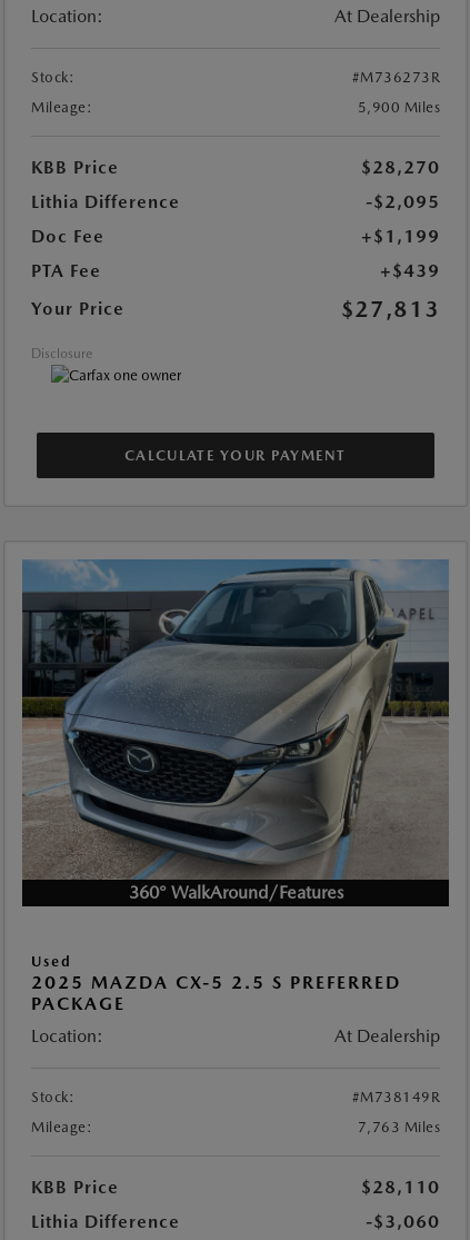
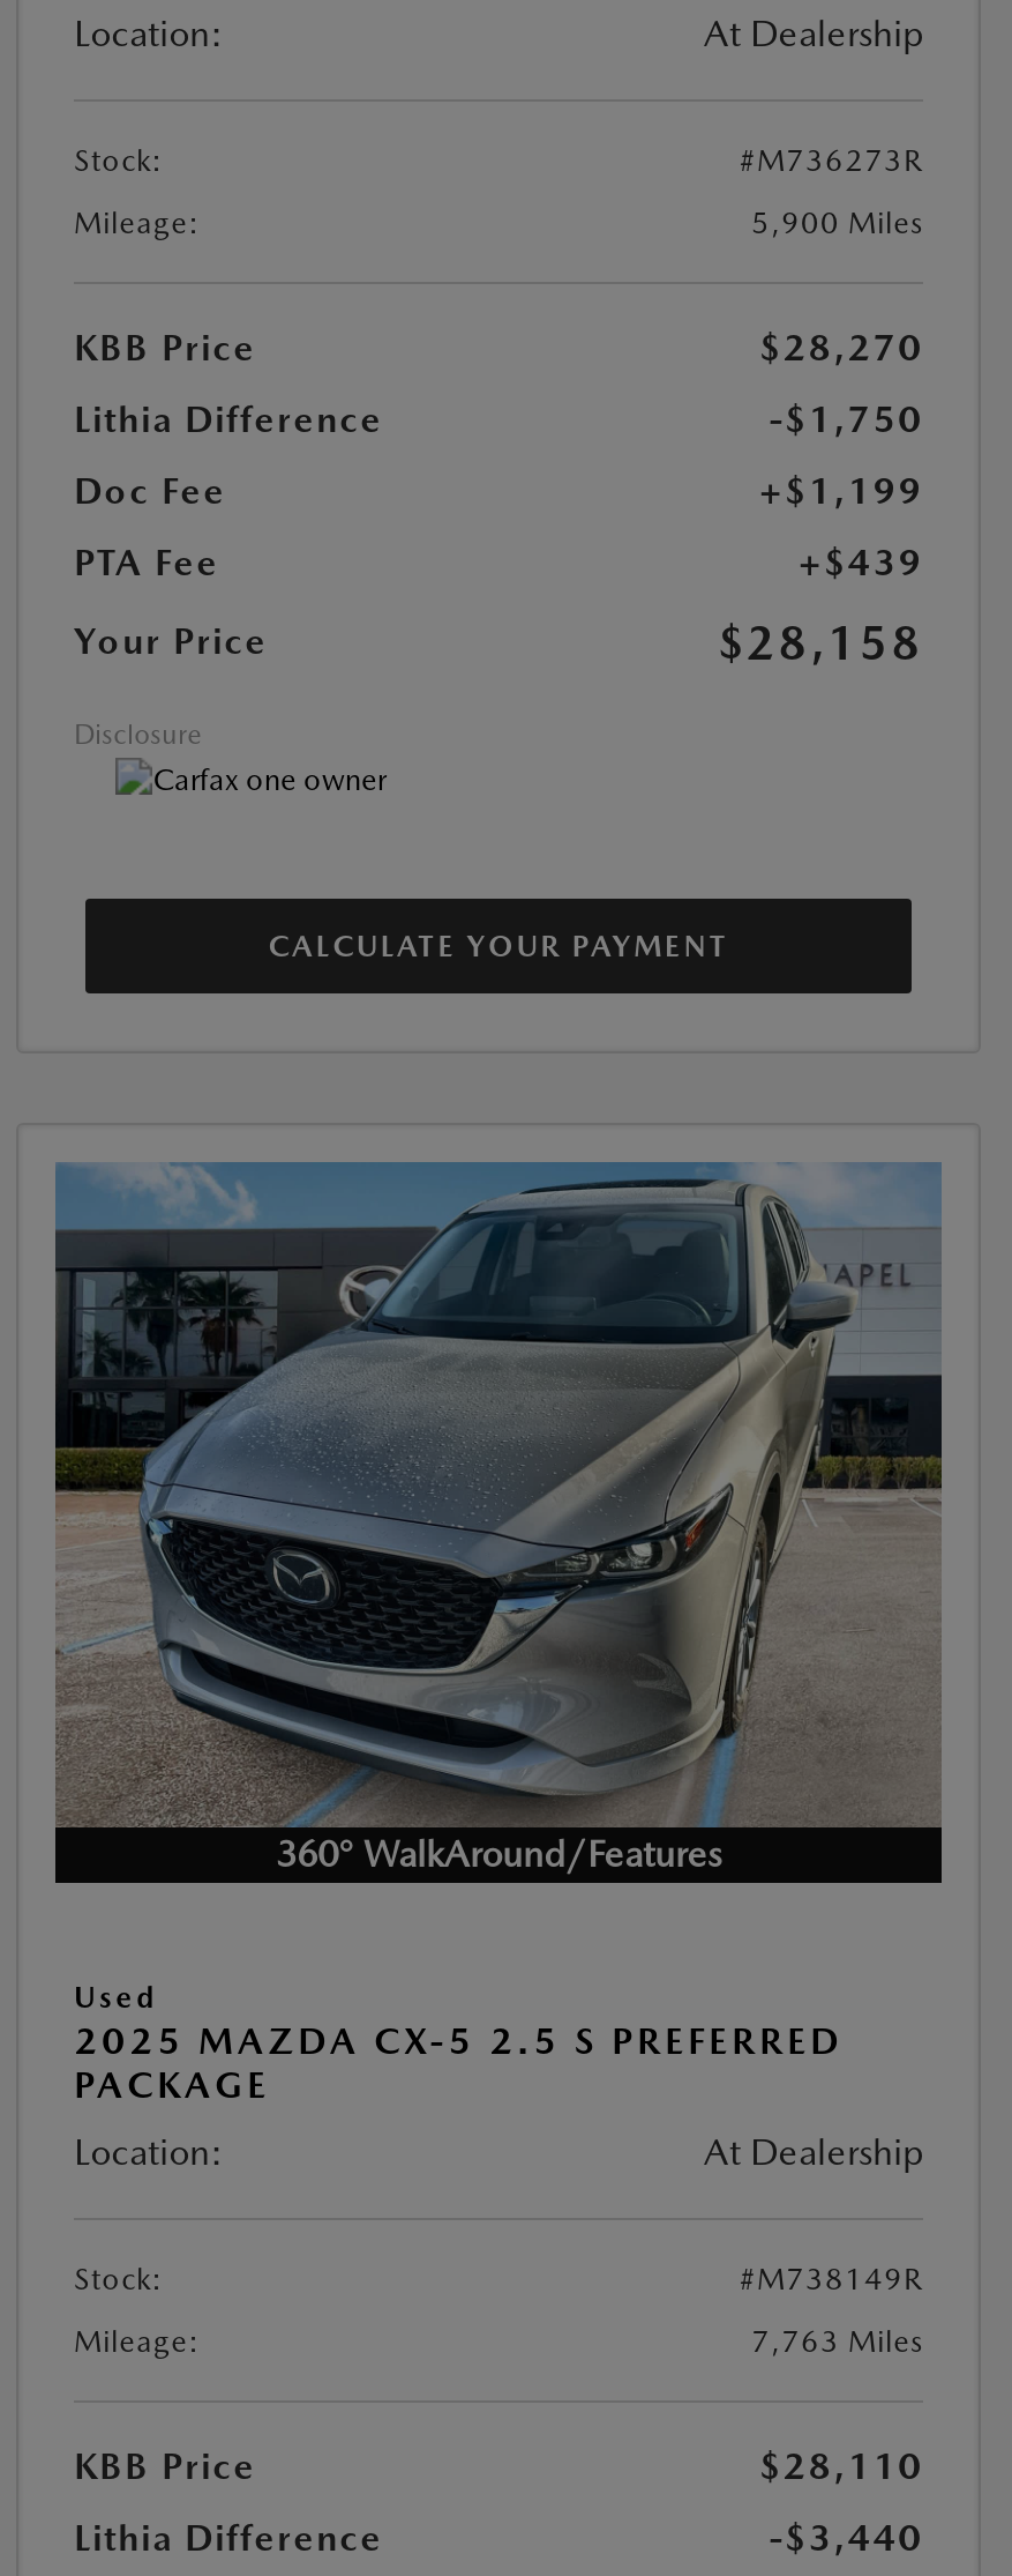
[366,191,440,212] -$2,095 -> [769,397,923,441] -$1,750
[341,296,440,323] $27,813 -> [718,615,923,670] $28,158
[366,1212,440,1233] -$3,060 -> [769,2517,923,2561] -$3,440

